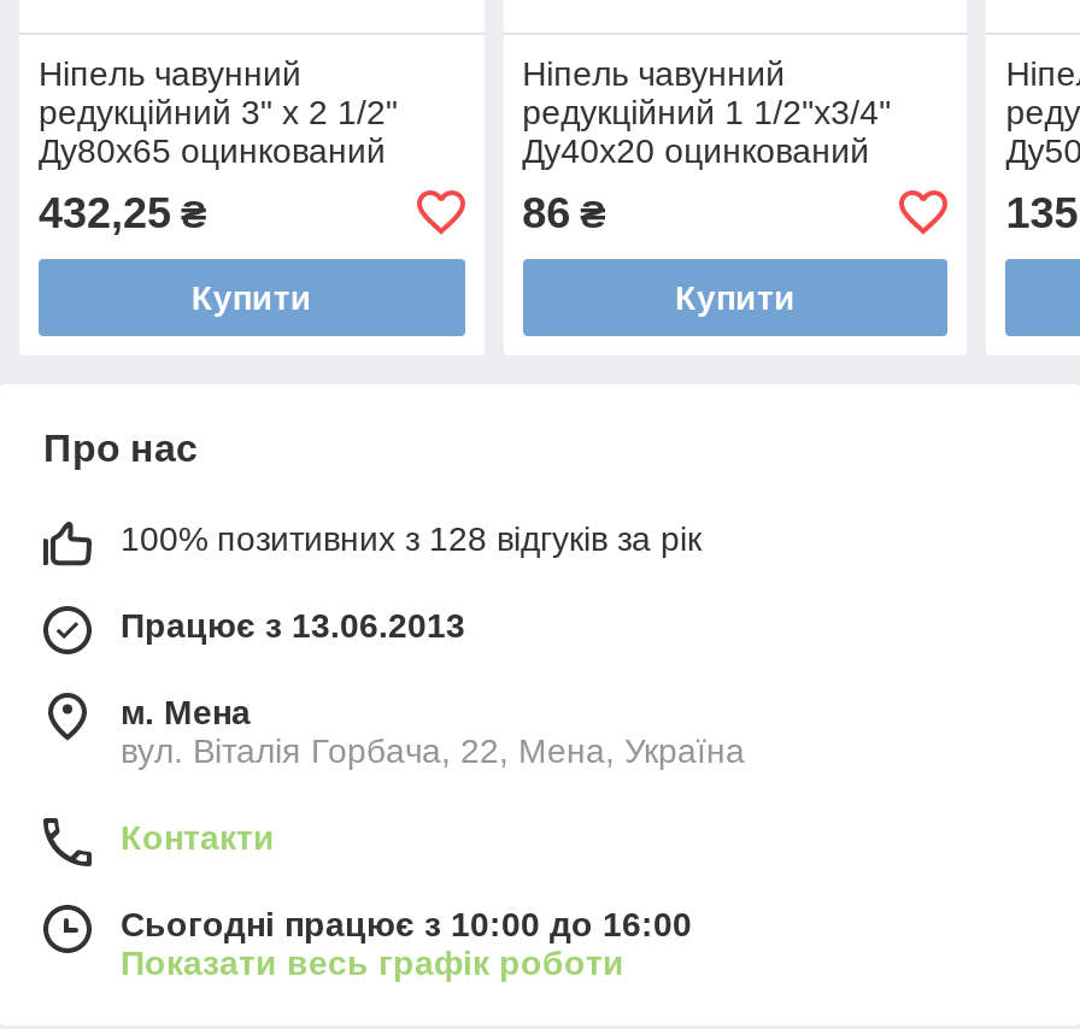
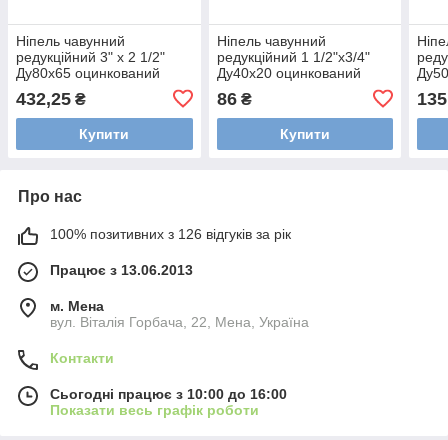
[121,519,702,557] 100% позитивних з 128 відгуків за рік -> [50,226,291,242] 100% позитивних з 126 відгуків за рік

